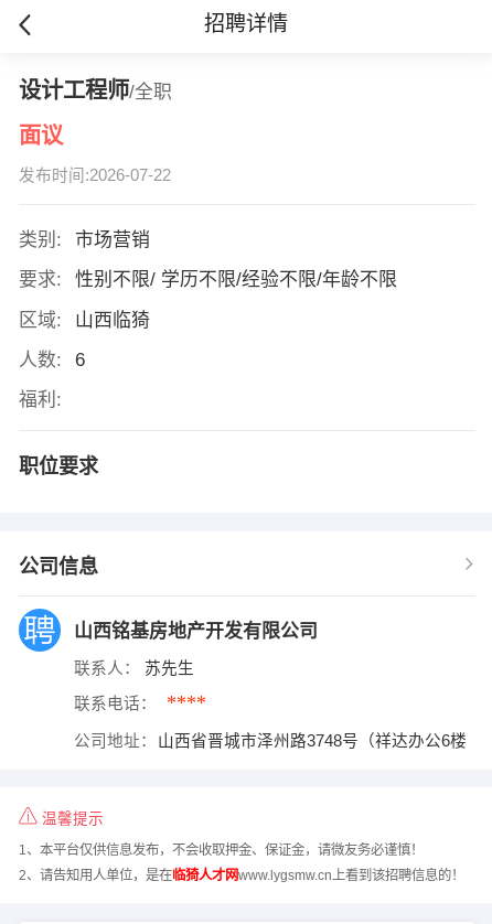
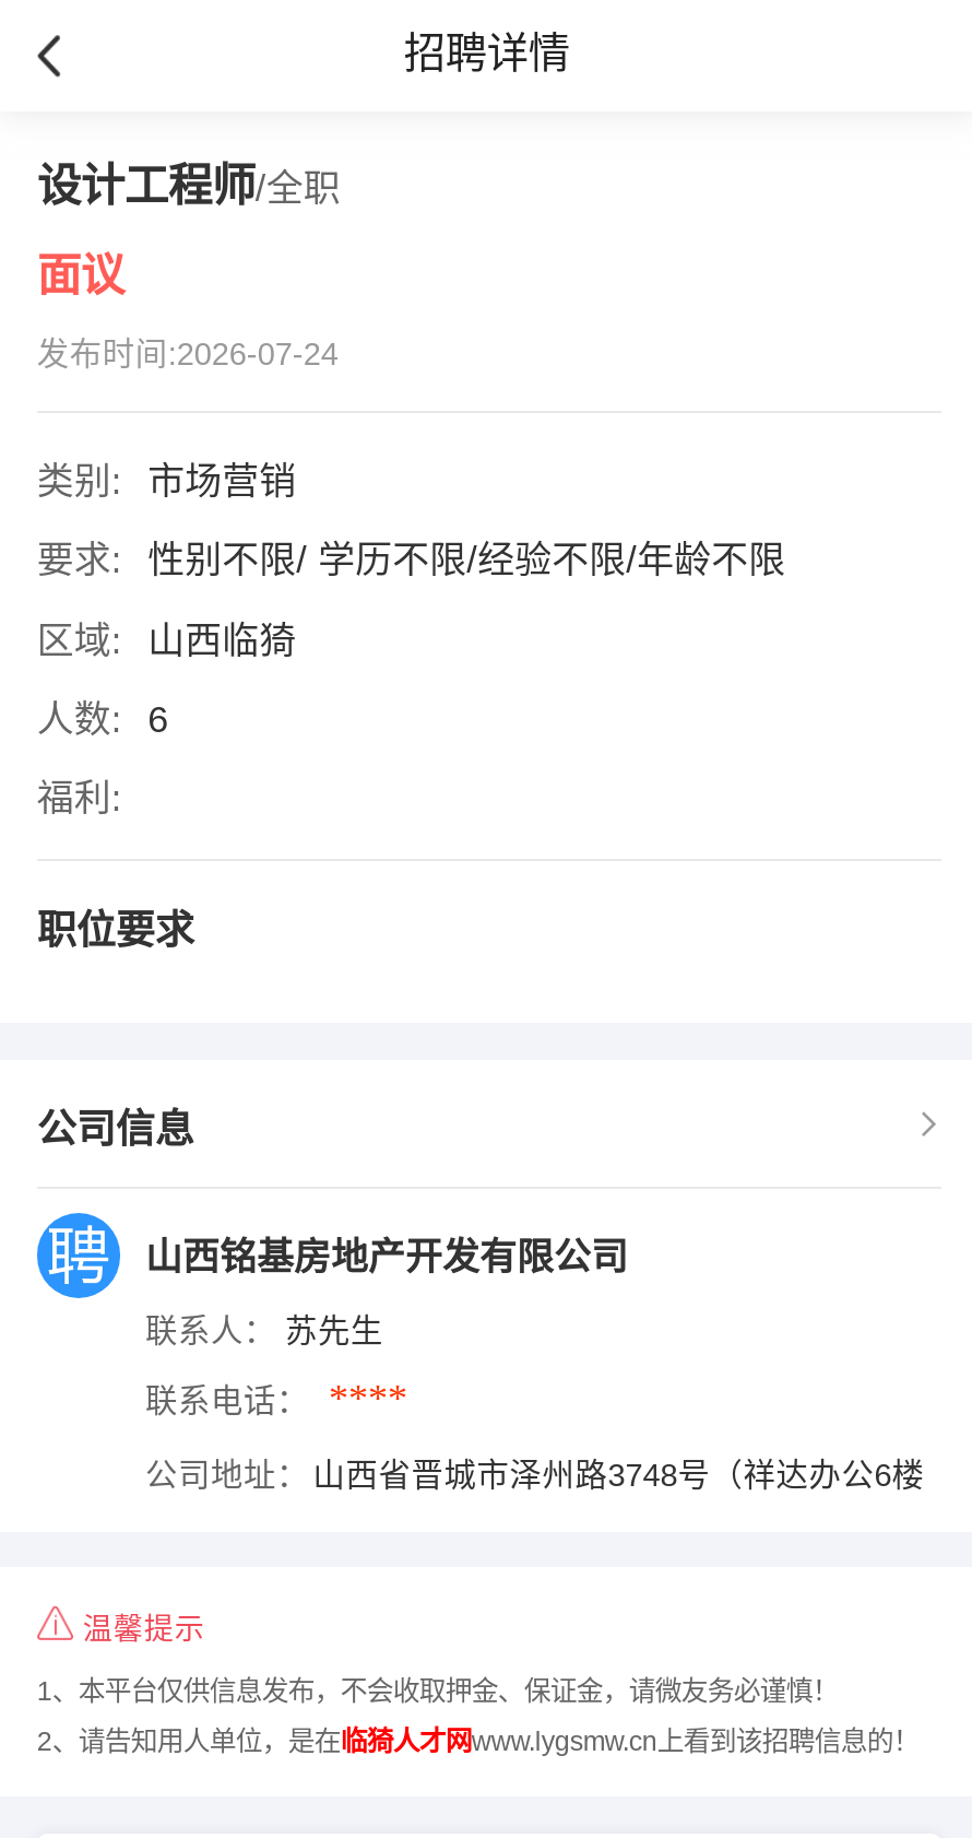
[19,167,171,184] 发布时间:2026-07-22 -> [37,337,338,372] 发布时间:2026-07-24

